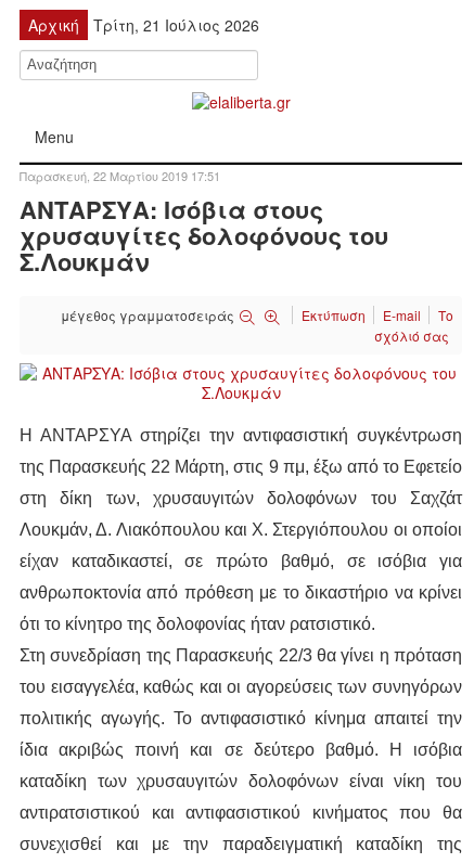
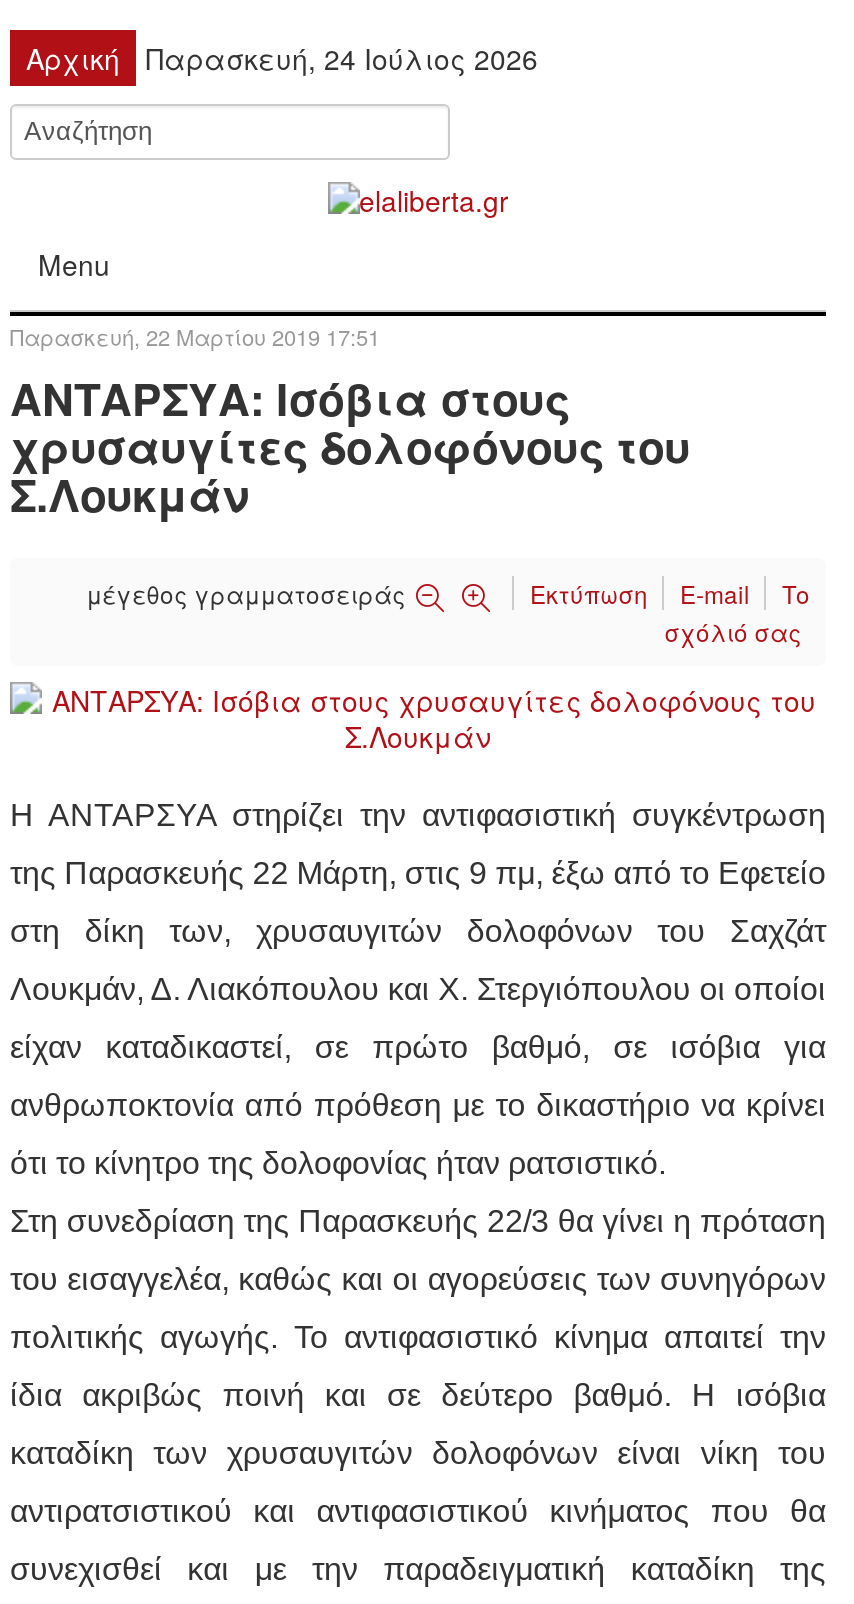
[93,14,259,36] Τρίτη, 21 Ιούλιος 2026 -> [146,38,538,78] Παρασκευή, 24 Ιούλιος 2026

